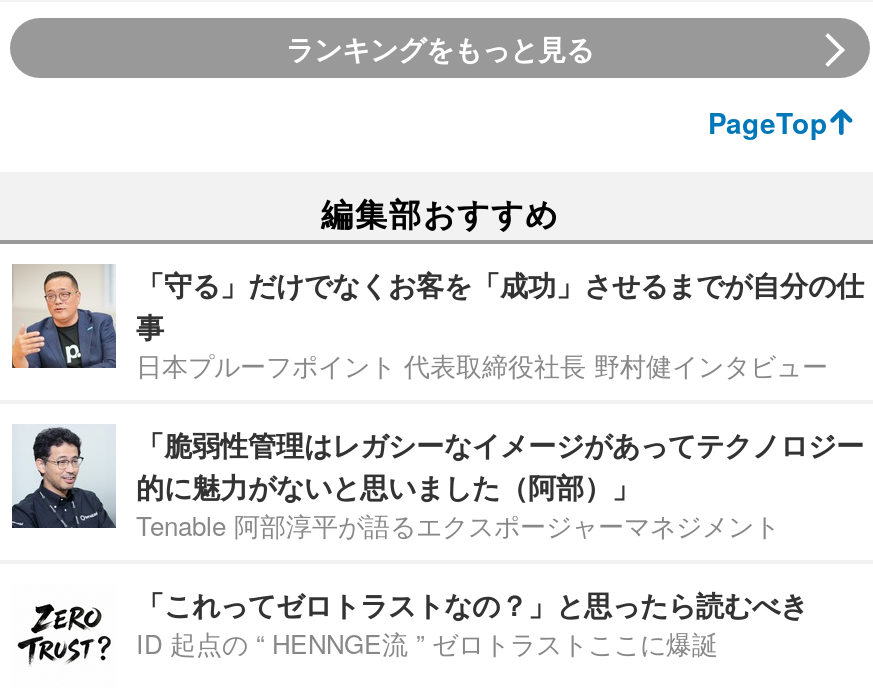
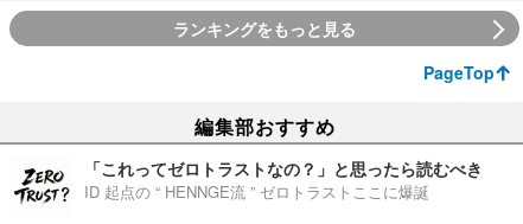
[10,264,864,544] [image] | 「守る」だけでなくお客を「成功」させるまでが自分の仕 | 事 | 日本プルーフポイント 代表取締役社長 野村健インタビュー | 「脆弱性管理はレガシーなイメージがあってテクノロジー | 的に魅力がないと思いました（阿部）」 | Tenable 阿部淳平が語るエクスポージャーマネジメント -> none
[10,424,108,530] [image] -> none

